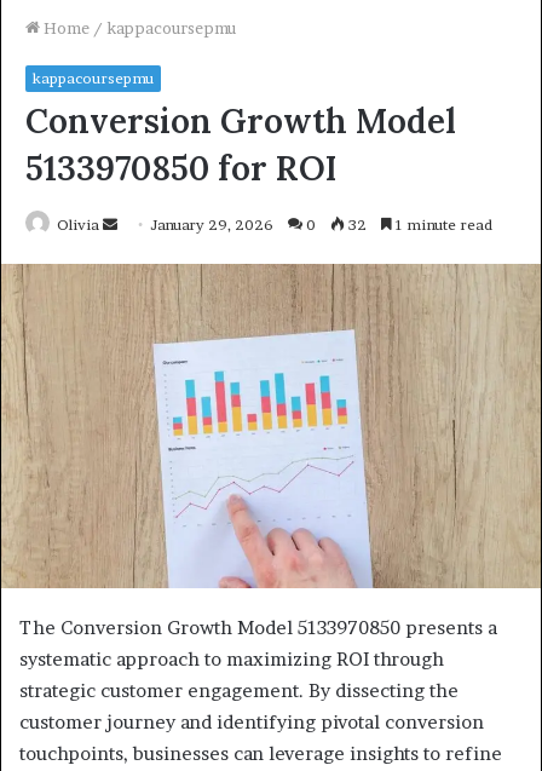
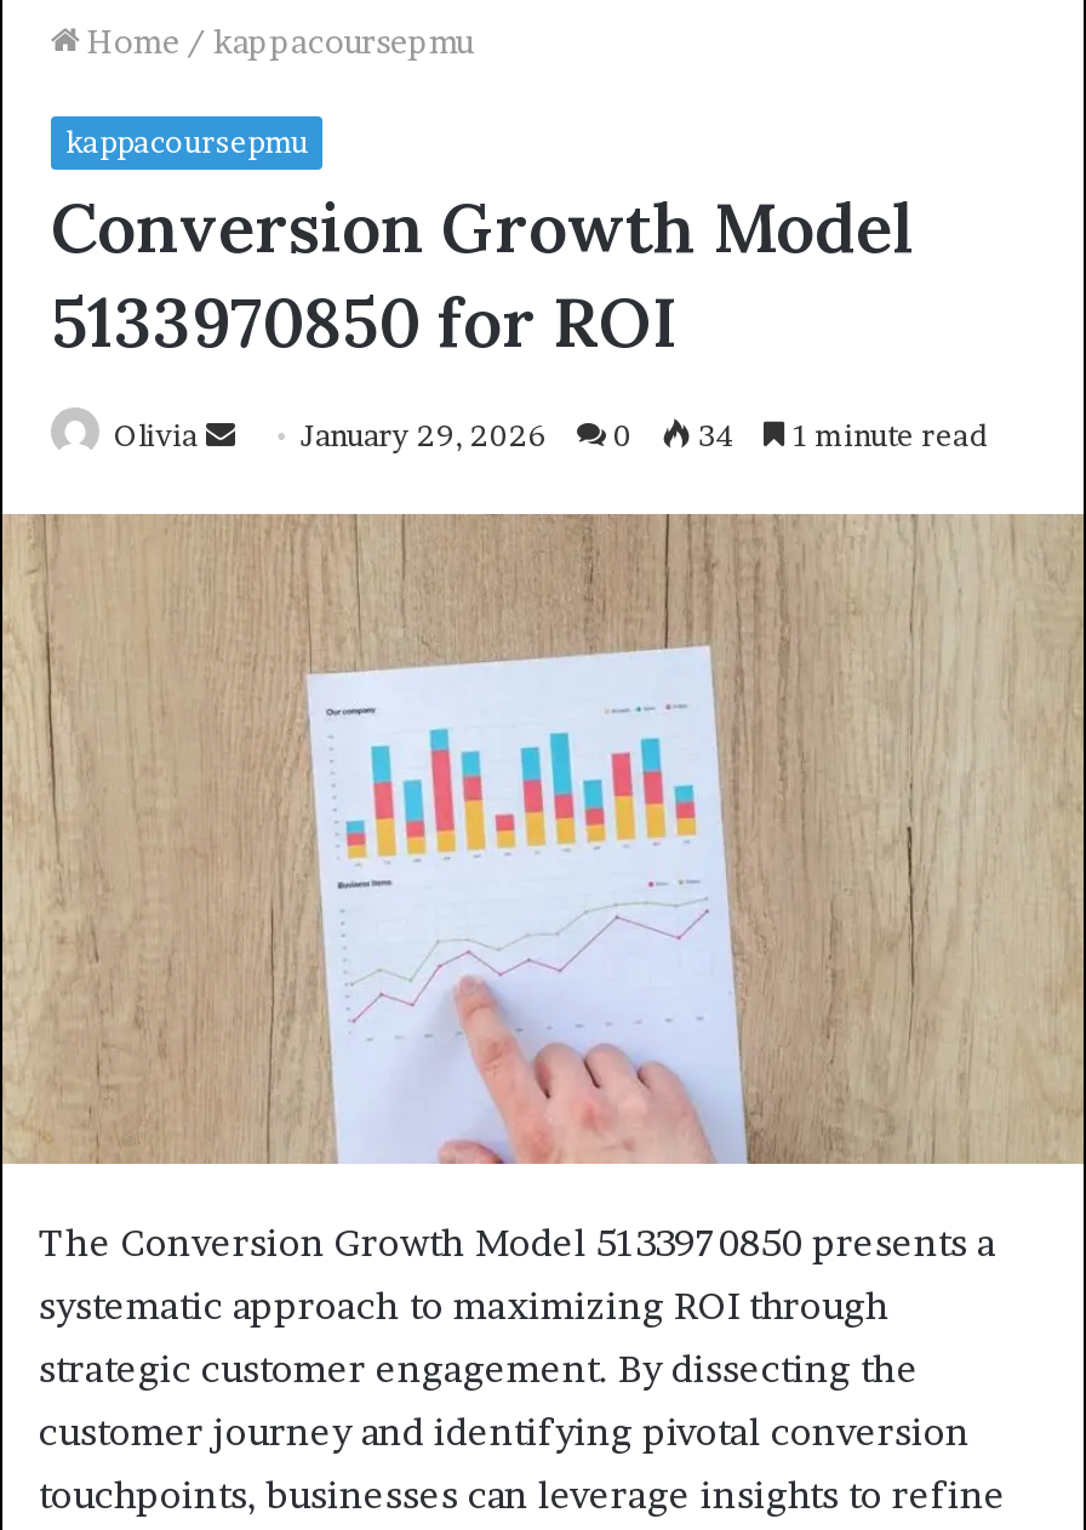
[345,215,367,233] 32 -> [691,416,735,453] 34

